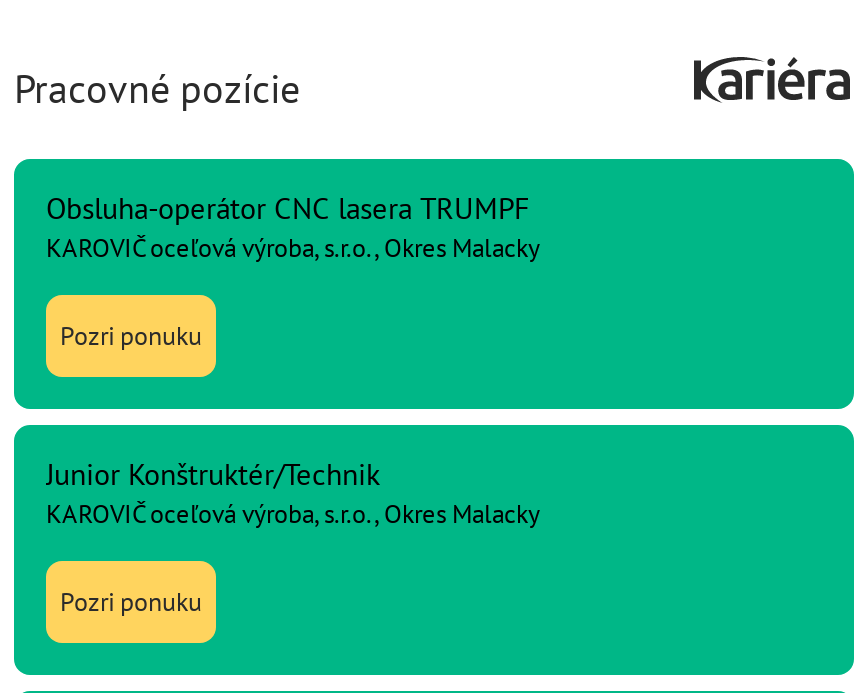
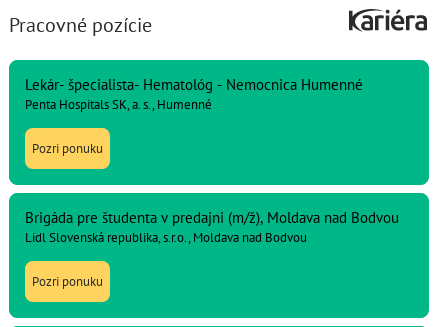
[46,189,540,265] Obsluha-operátor CNC lasera TRUMPF | KAROVIČ oceľová výroba, s.r.o., Okres Malacky -> [25,75,363,113] Lekár- špecialista- Hematológ - Nemocnica Humenné | Penta Hospitals SK, a. s., Humenné
[46,455,540,531] Junior Konštruktér/Technik | KAROVIČ oceľová výroba, s.r.o., Okres Malacky -> [25,208,399,246] Brigáda pre študenta v predajni (m/ž), Moldava nad Bodvou | Lidl Slovenská republika, s.r.o., Moldava nad Bodvou

